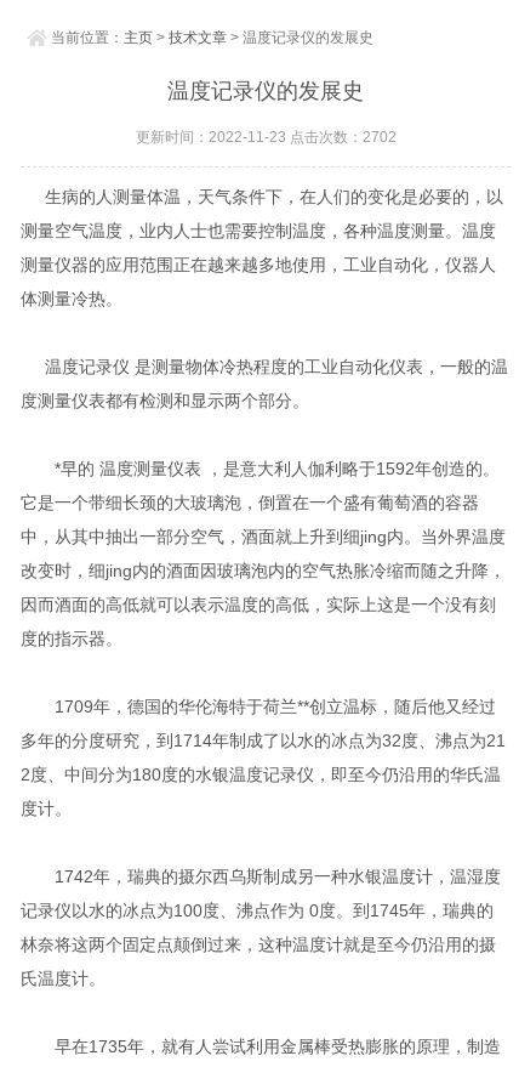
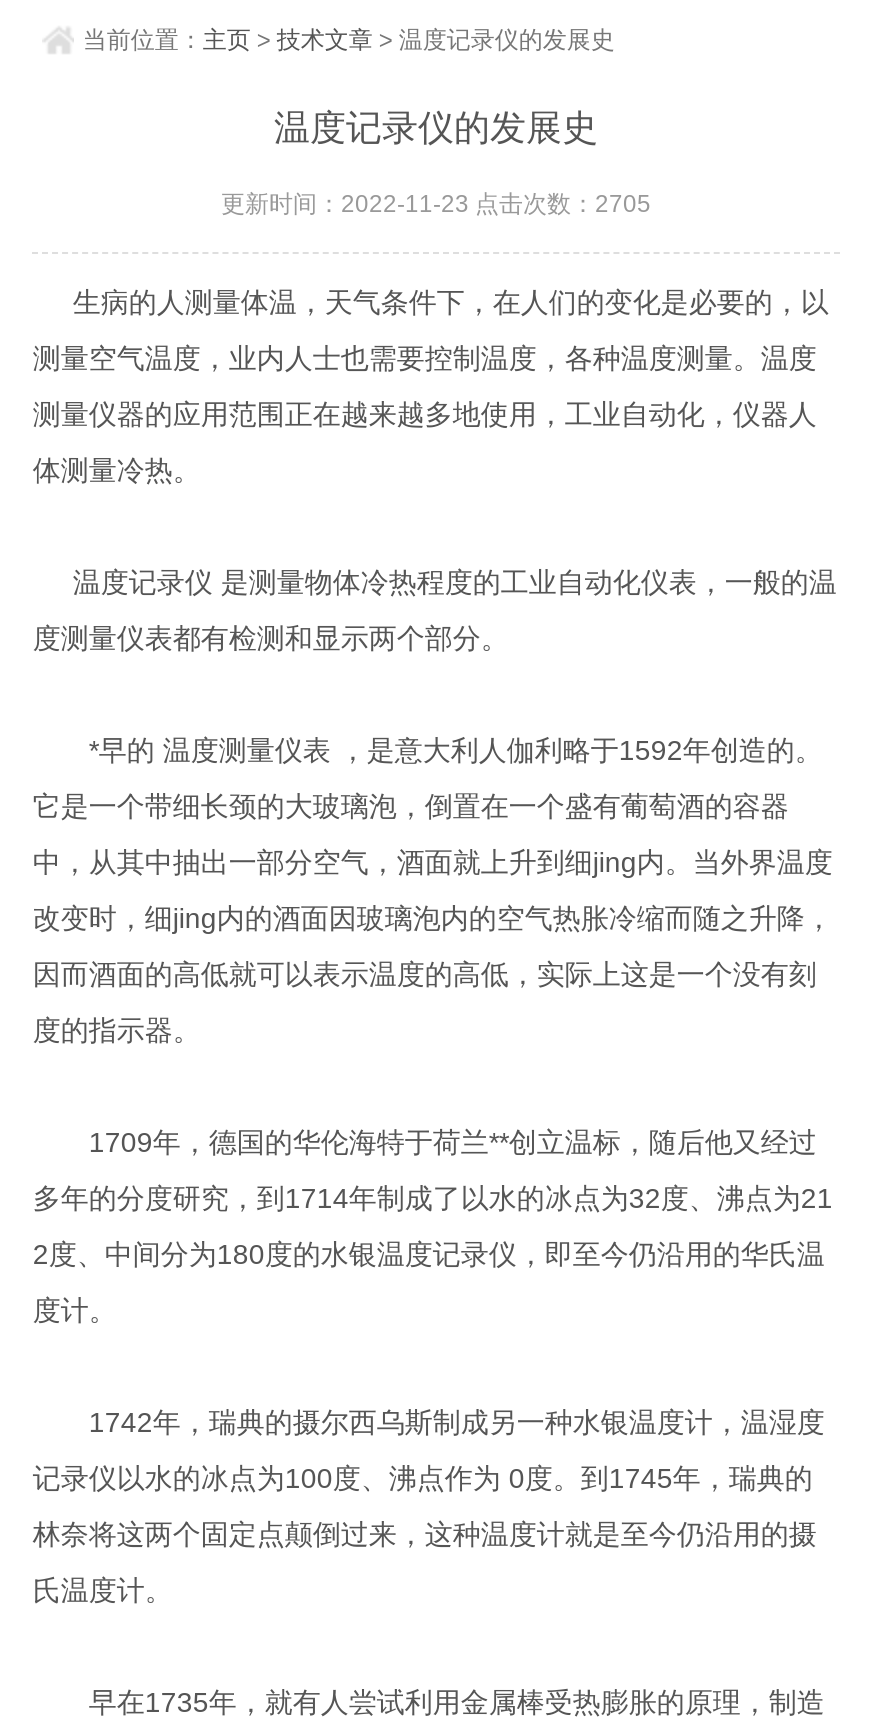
[135,129,396,146] 更新时间：2022-11-23 点击次数：2702 -> [221,190,651,218] 更新时间：2022-11-23 点击次数：2705

